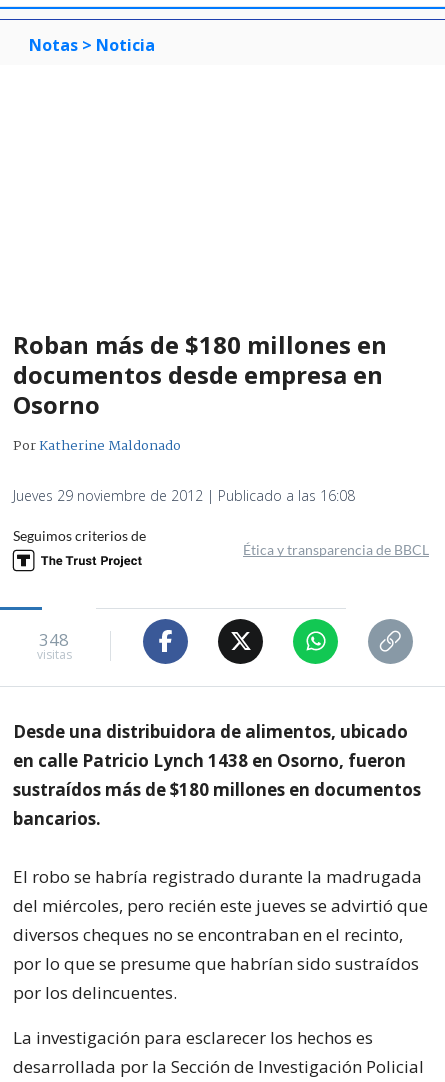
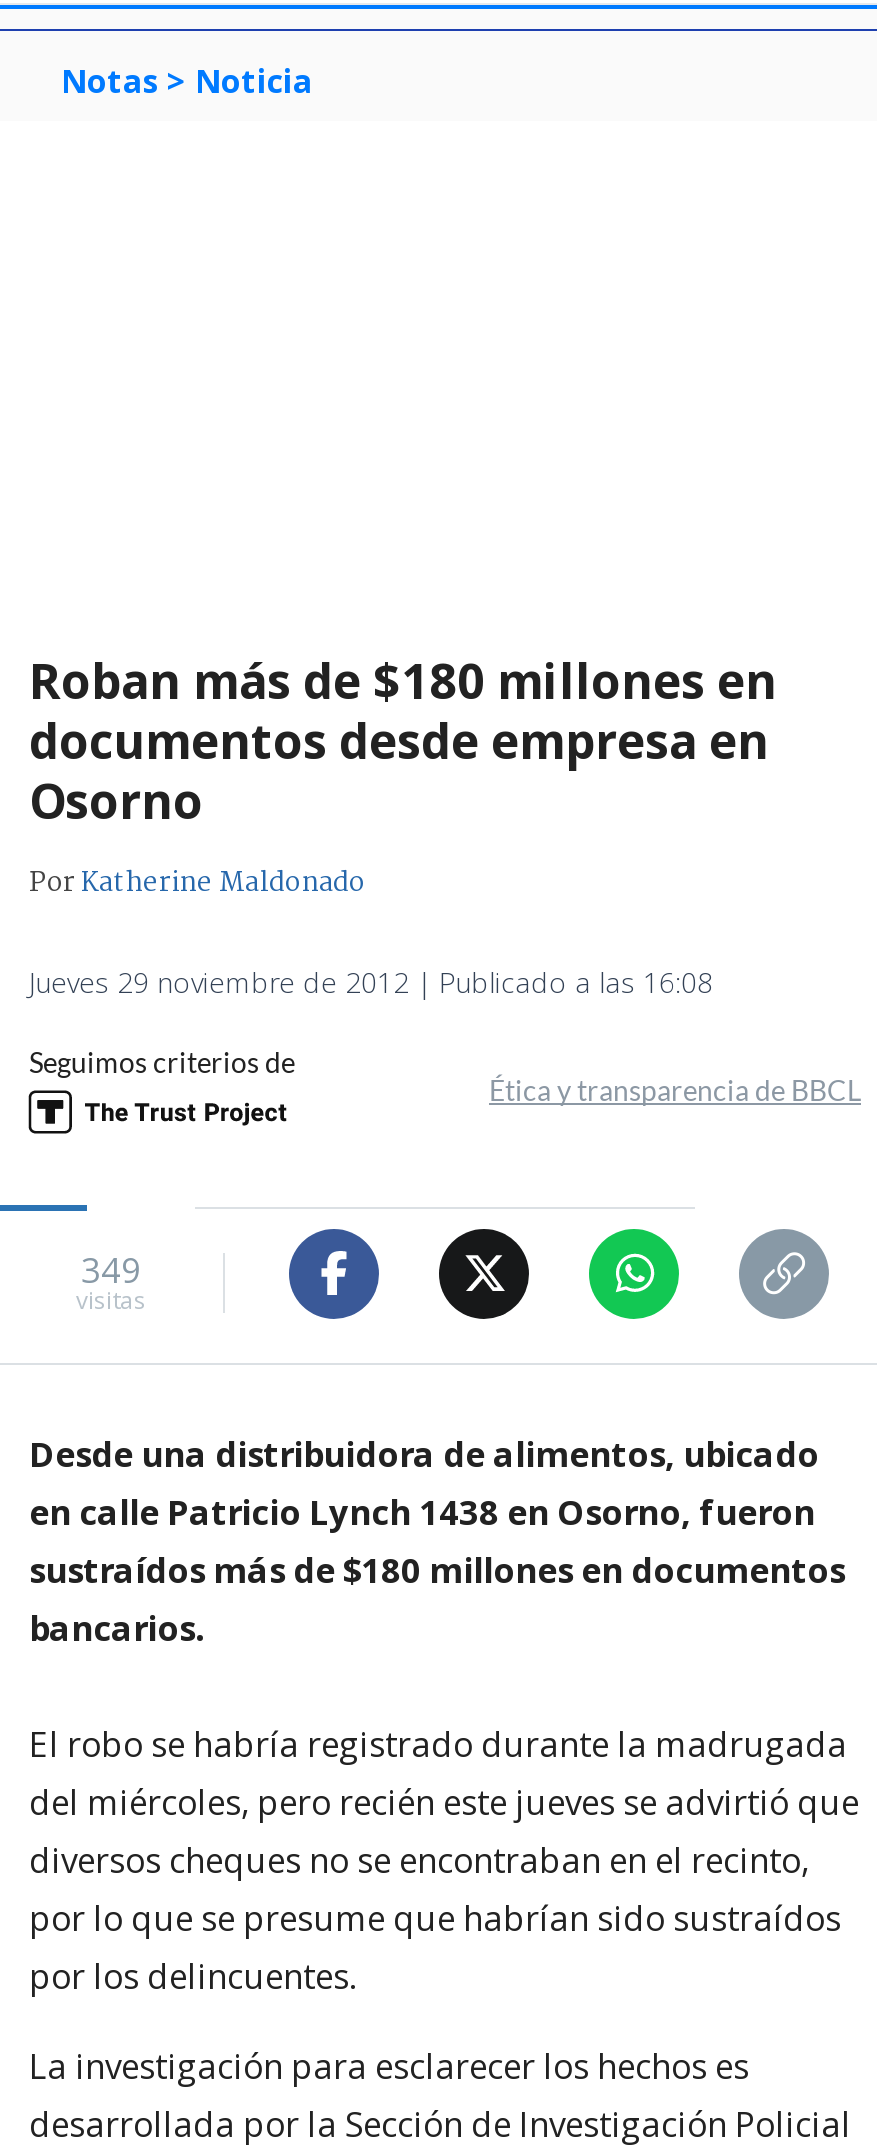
[39,628,69,651] 348 -> [81,1248,141,1294] 349

